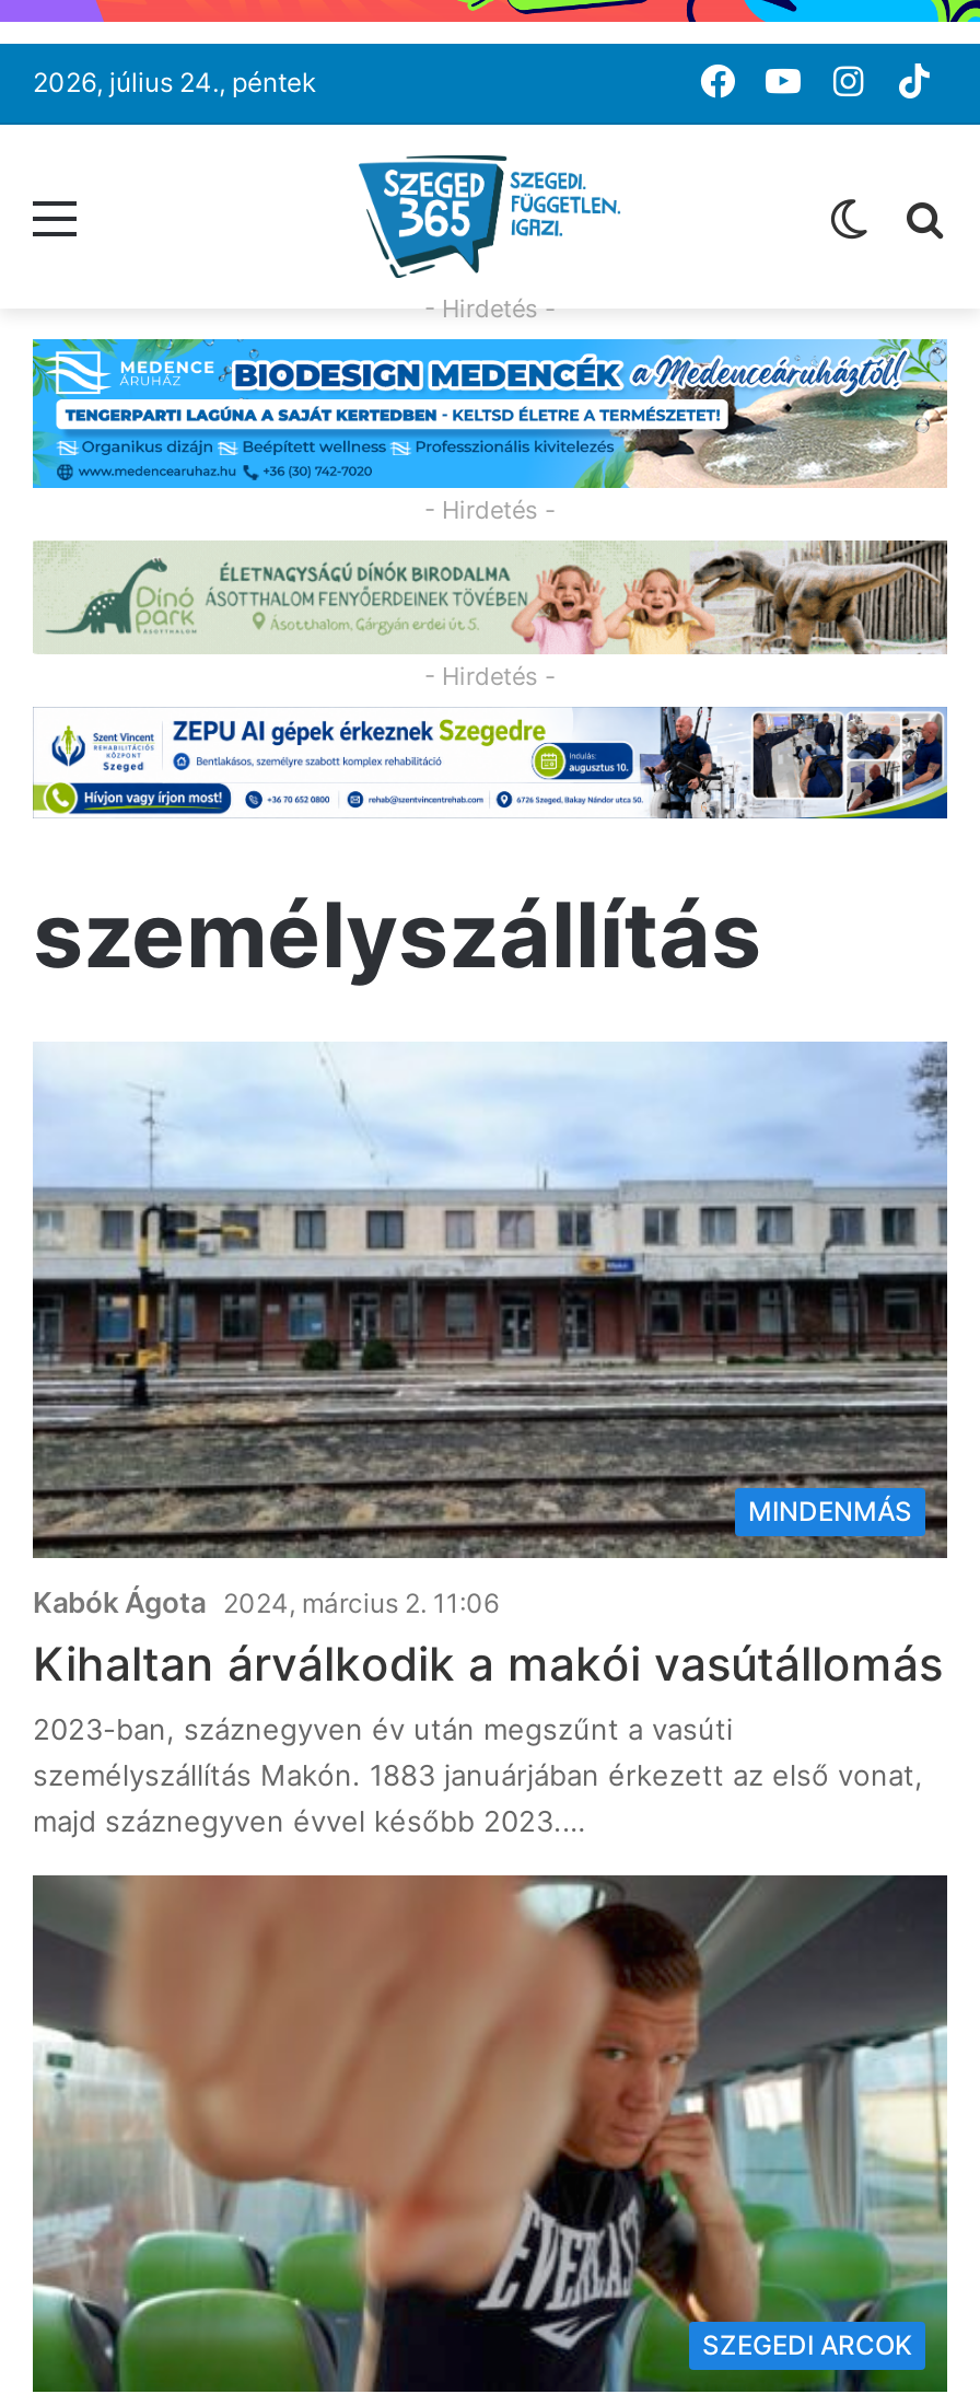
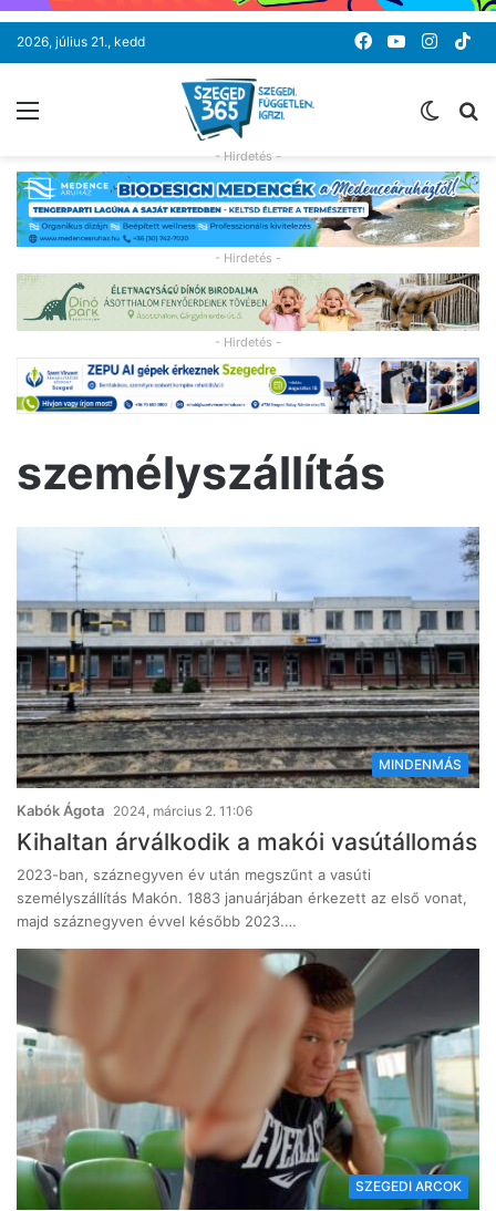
[33,66,317,98] 2026, július 24., péntek -> [17,33,145,50] 2026, július 21., kedd

